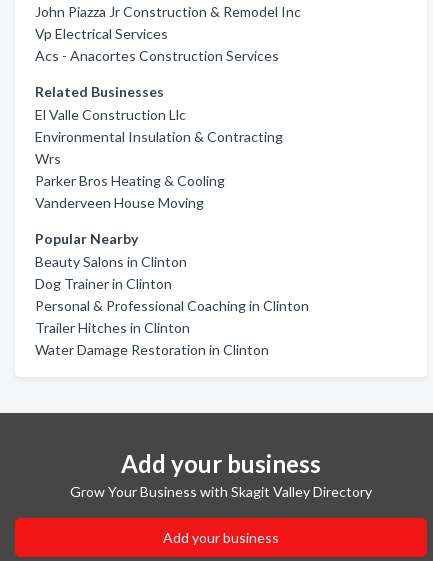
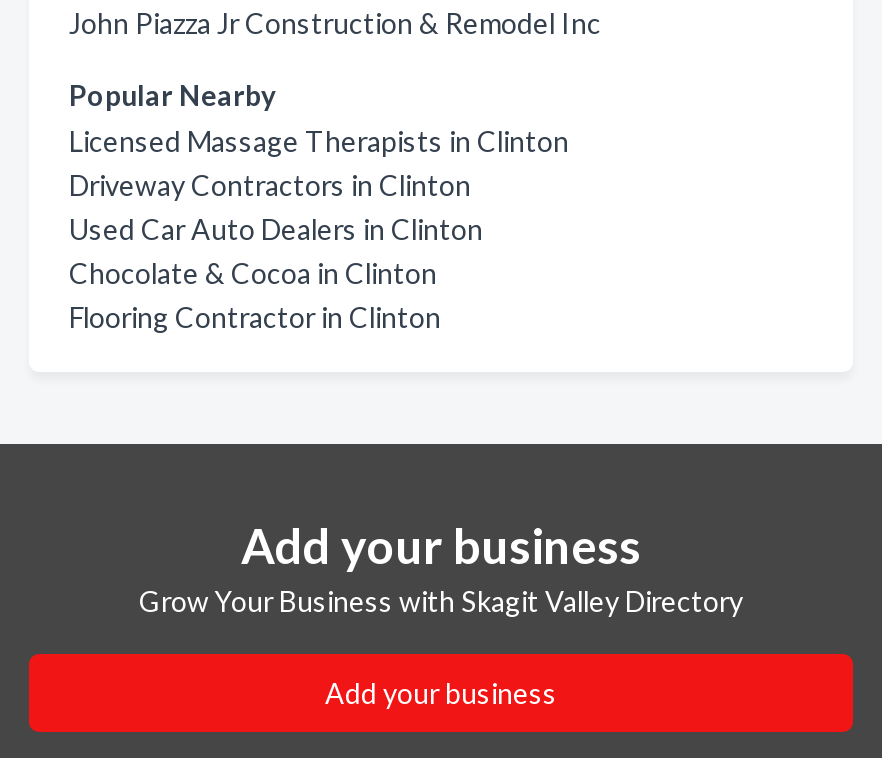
[35,25,283,211] Vp Electrical Services | Acs - Anacortes Construction Services | Related Businesses | El Valle Construction Llc | Environmental Insulation & Contracting | Wrs | Parker Bros Heating & Cooling | Vanderveen House Moving -> none
[35,253,309,358] Beauty Salons in Clinton | Dog Trainer in Clinton | Personal & Professional Coaching in Clinton | Trailer Hitches in Clinton | Water Damage Restoration in Clinton -> [69,124,569,334] Licensed Massage Therapists in Clinton | Driveway Contractors in Clinton | Used Car Auto Dealers in Clinton | Chocolate & Cocoa in Clinton | Flooring Contractor in Clinton

